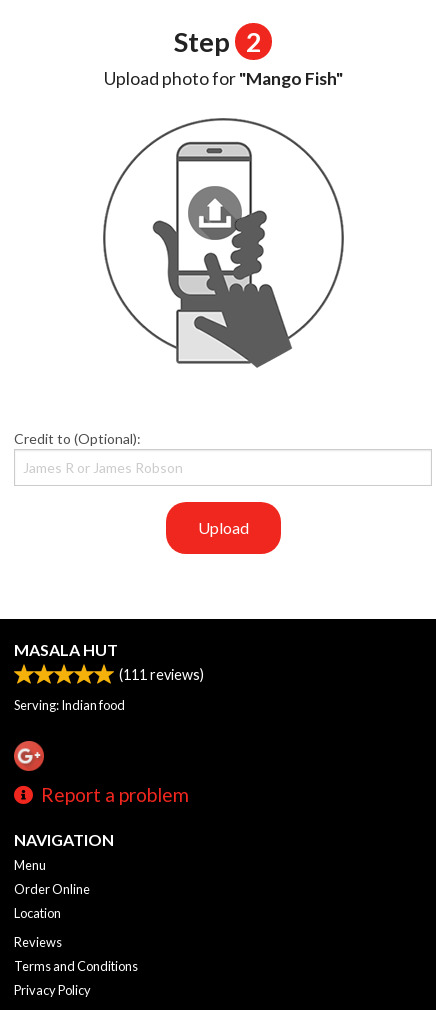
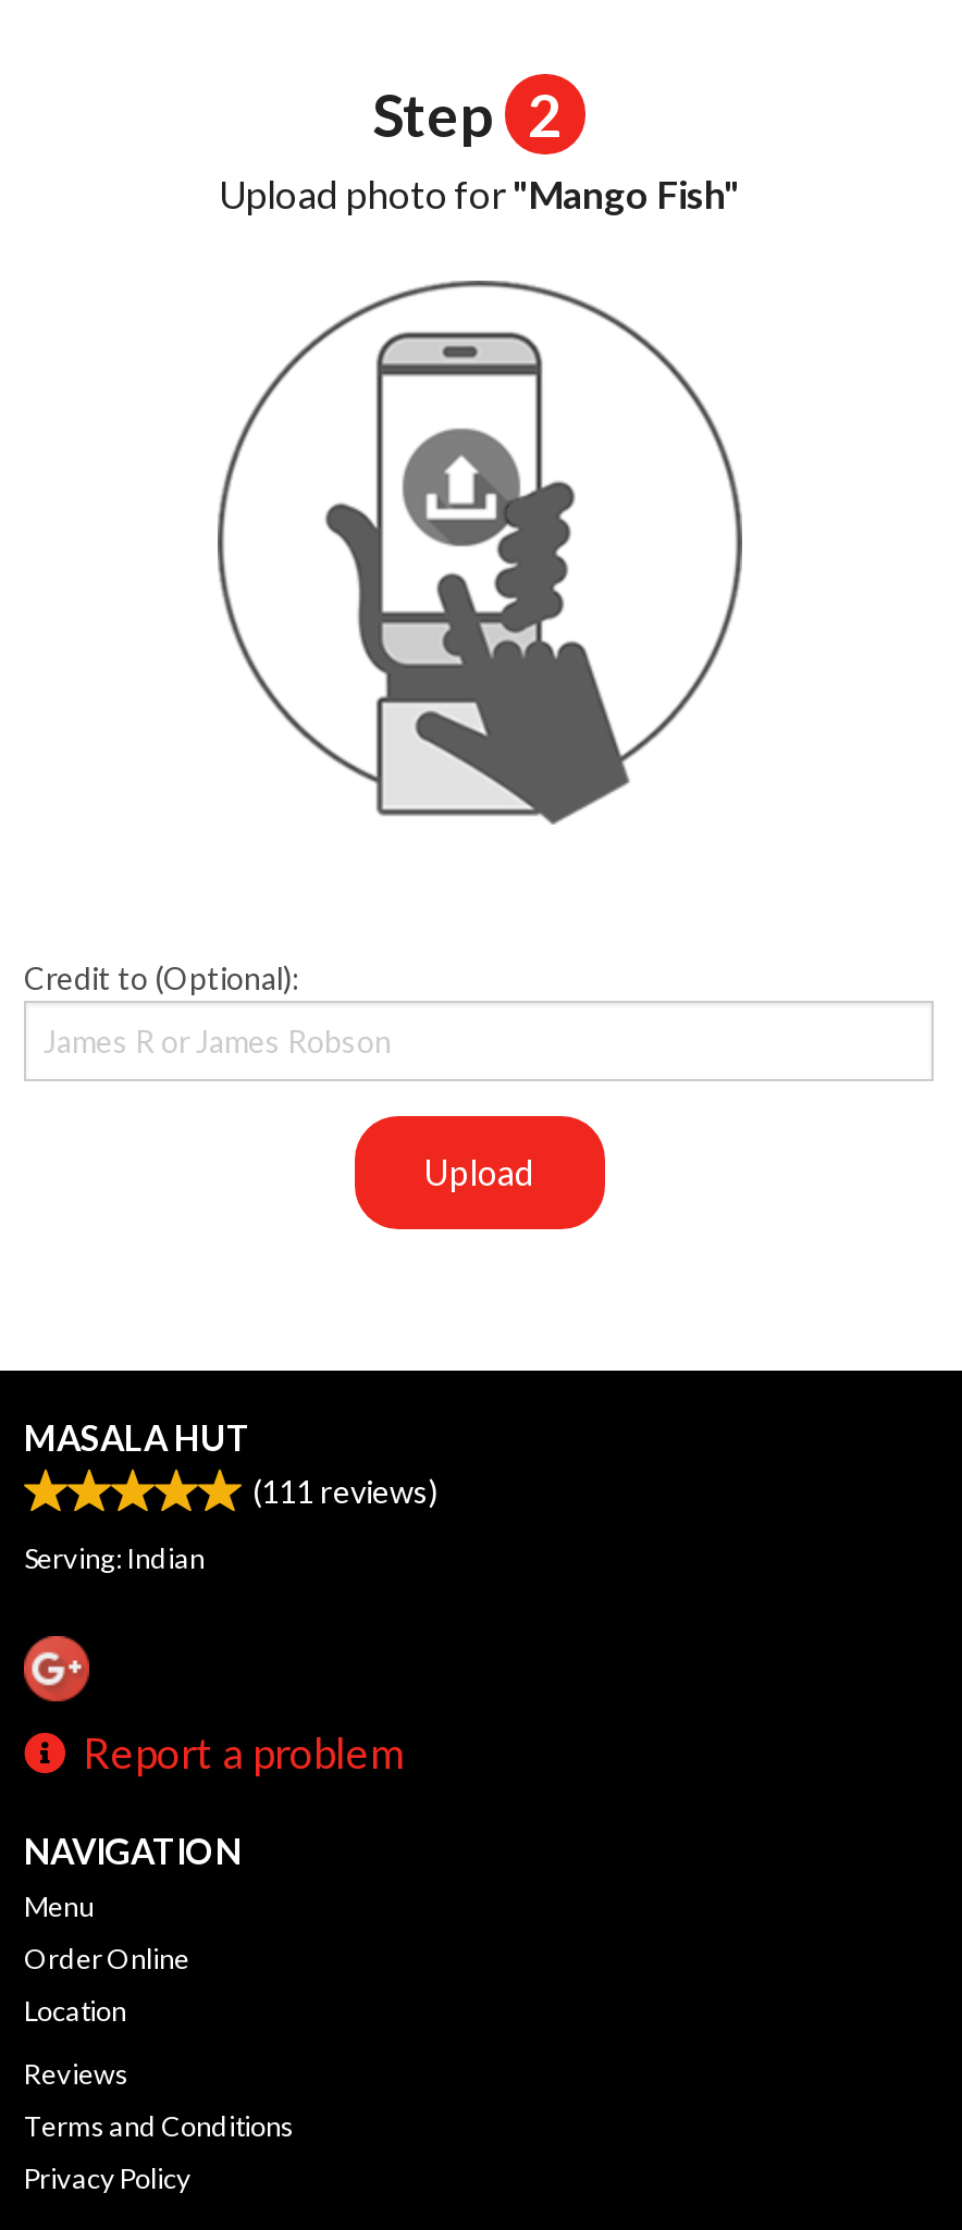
[14,696,125,712] Serving: Indian food -> [24,1539,205,1574] Serving: Indian

